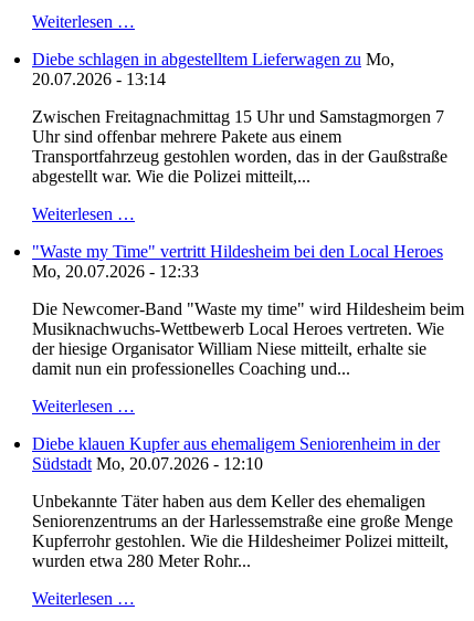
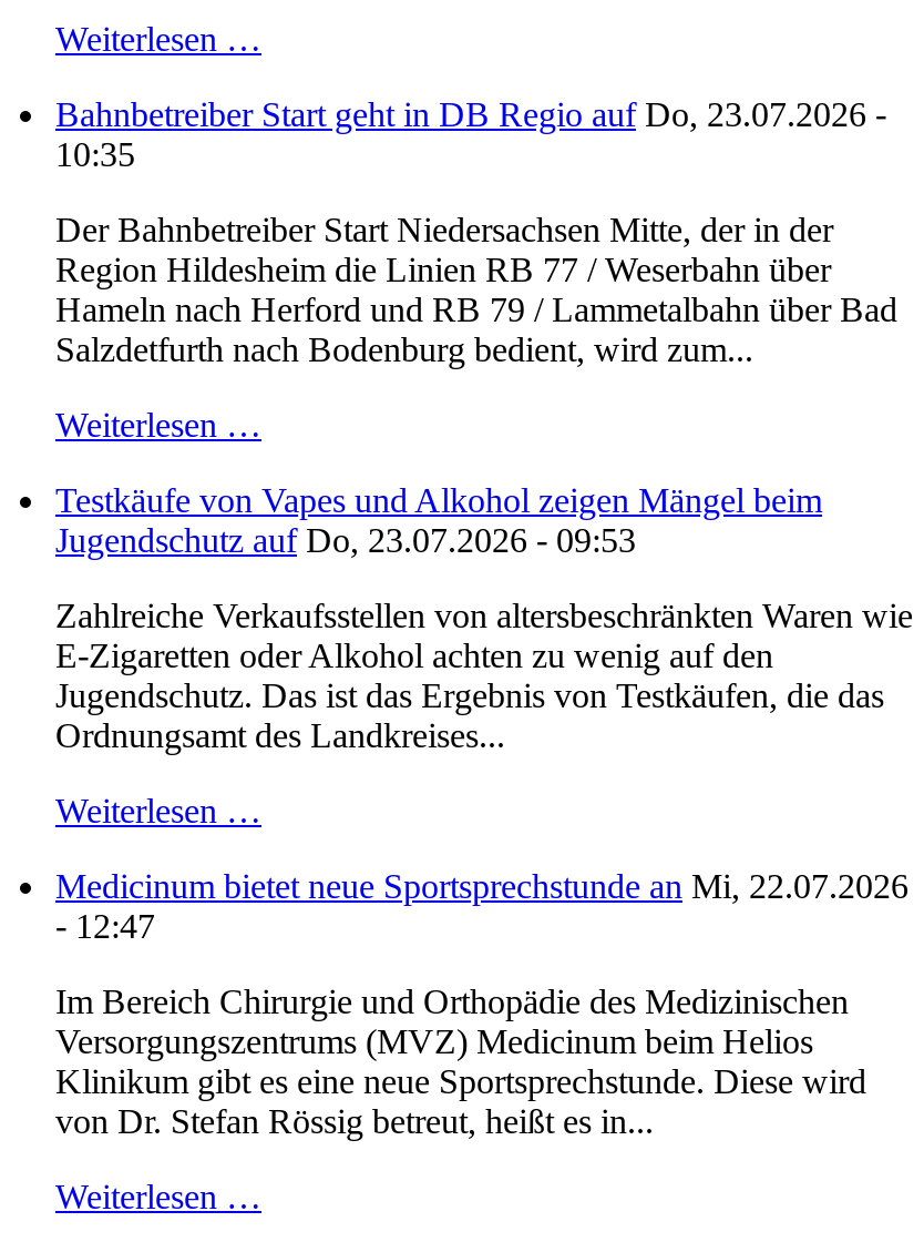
[32,50,394,89] Diebe schlagen in abgestelltem Lieferwagen zu Mo, | 20.07.2026 - 13:14 -> [55,96,886,174] Bahnbetreiber Start geht in DB Regio auf Do, 23.07.2026 - | 10:35
[32,108,447,186] Zwischen Freitagnachmittag 15 Uhr und Samstagmorgen 7 | Uhr sind offenbar mehrere Pakete aus einem | Transportfahrzeug gestohlen worden, das in der Gaußstraße | abgestellt war. Wie die Polizei mitteilt,... -> [55,211,897,369] Der Bahnbetreiber Start Niedersachsen Mitte, der in der | Region Hildesheim die Linien RB 77 / Weserbahn über | Hameln nach Herford und RB 79 / Lammetalbahn über Bad | Salzdetfurth nach Bodenburg bedient, wird zum...
[32,242,443,281] "Waste my Time" vertritt Hildesheim bei den Local Heroes | Mo, 20.07.2026 - 12:33 -> [55,482,822,560] Testkäufe von Vapes und Alkohol zeigen Mängel beim | Jugendschutz auf Do, 23.07.2026 - 09:53
[32,300,464,378] Die Newcomer-Band "Waste my time" wird Hildesheim beim | Musiknachwuchs-Wettbewerb Local Heroes vertreten. Wie | der hiesige Organisator William Niese mitteilt, erhalte sie | damit nun ein professionelles Coaching und... -> [55,597,913,755] Zahlreiche Verkaufsstellen von altersbeschränkten Waren wie | E-Zigaretten oder Alkohol achten zu wenig auf den | Jugendschutz. Das ist das Ergebnis von Testkäufen, die das | Ordnungsamt des Landkreises...
[32,435,440,473] Diebe klauen Kupfer aus ehemaligem Seniorenheim in der | Südstadt Mo, 20.07.2026 - 12:10 -> [55,868,908,945] Medicinum bietet neue Sportsprechstunde an Mi, 22.07.2026 | - 12:47
[32,492,453,571] Unbekannte Täter haben aus dem Keller des ehemaligen | Seniorenzentrums an der Harlessemstraße eine große Menge | Kupferrohr gestohlen. Wie die Hildesheimer Polizei mitteilt, | wurden etwa 280 Meter Rohr... -> [55,983,866,1141] Im Bereich Chirurgie und Orthopädie des Medizinischen | Versorgungszentrums (MVZ) Medicinum beim Helios | Klinikum gibt es eine neue Sportsprechstunde. Diese wird | von Dr. Stefan Rössig betreut, heißt es in...

